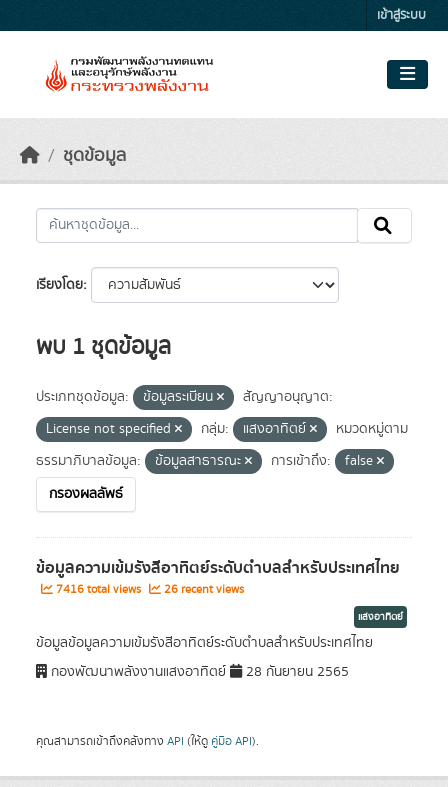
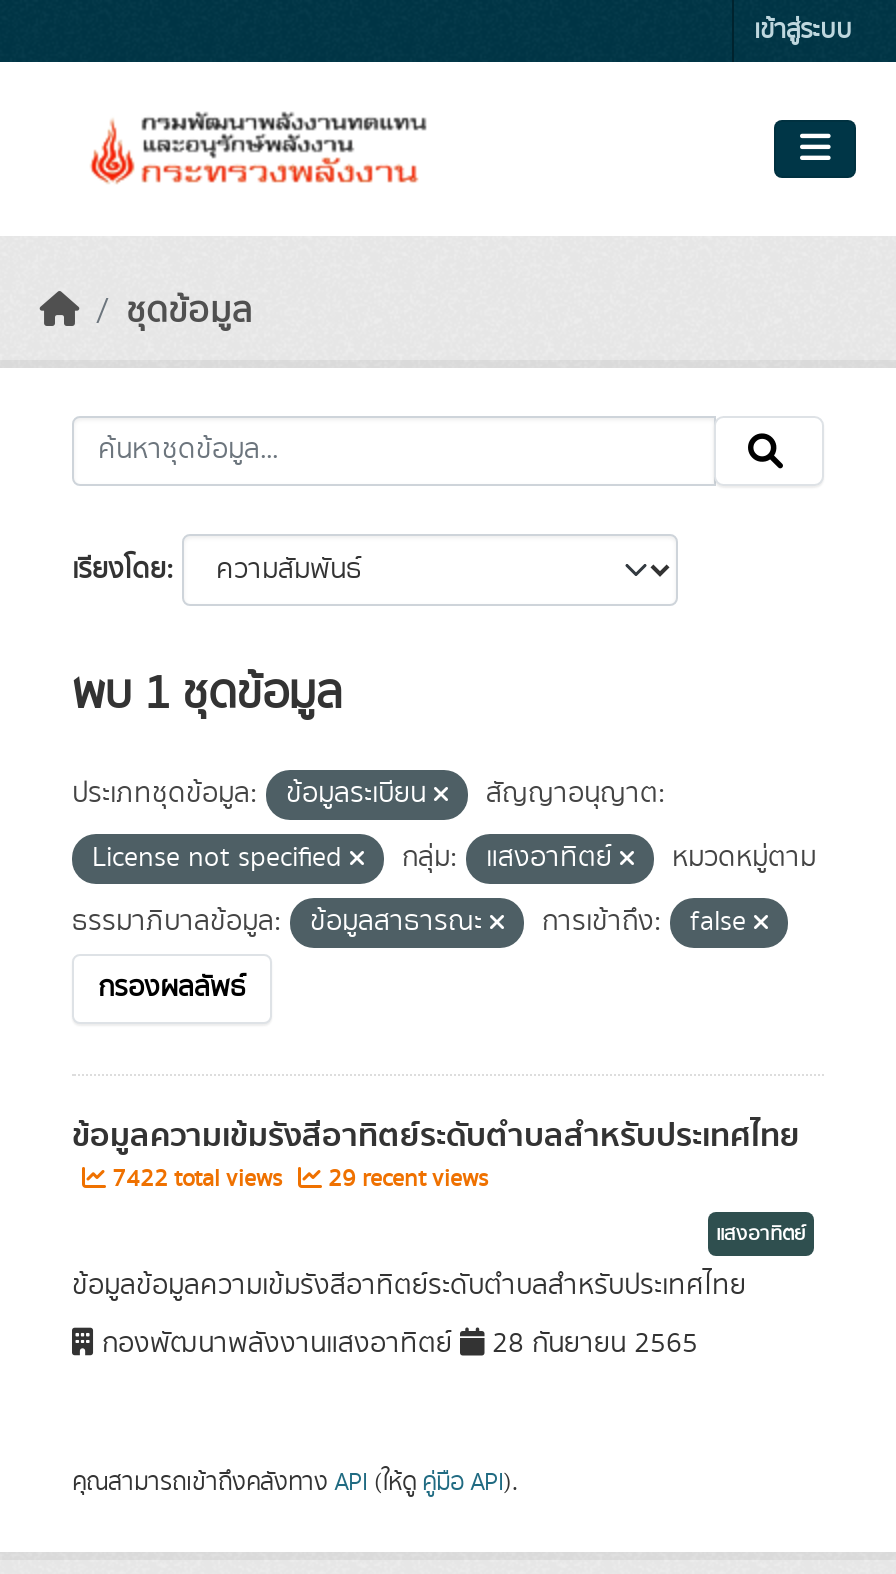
[53,581,144,598] 7416 total views -> [106,1162,288,1196] 7422 total views
[161,581,244,598] 26 recent views -> [322,1162,488,1196] 29 recent views

